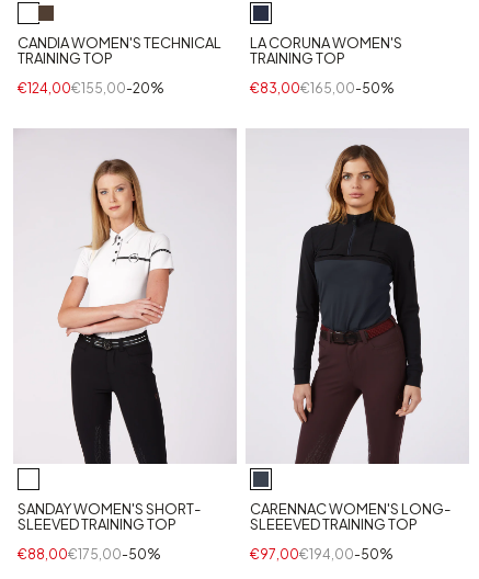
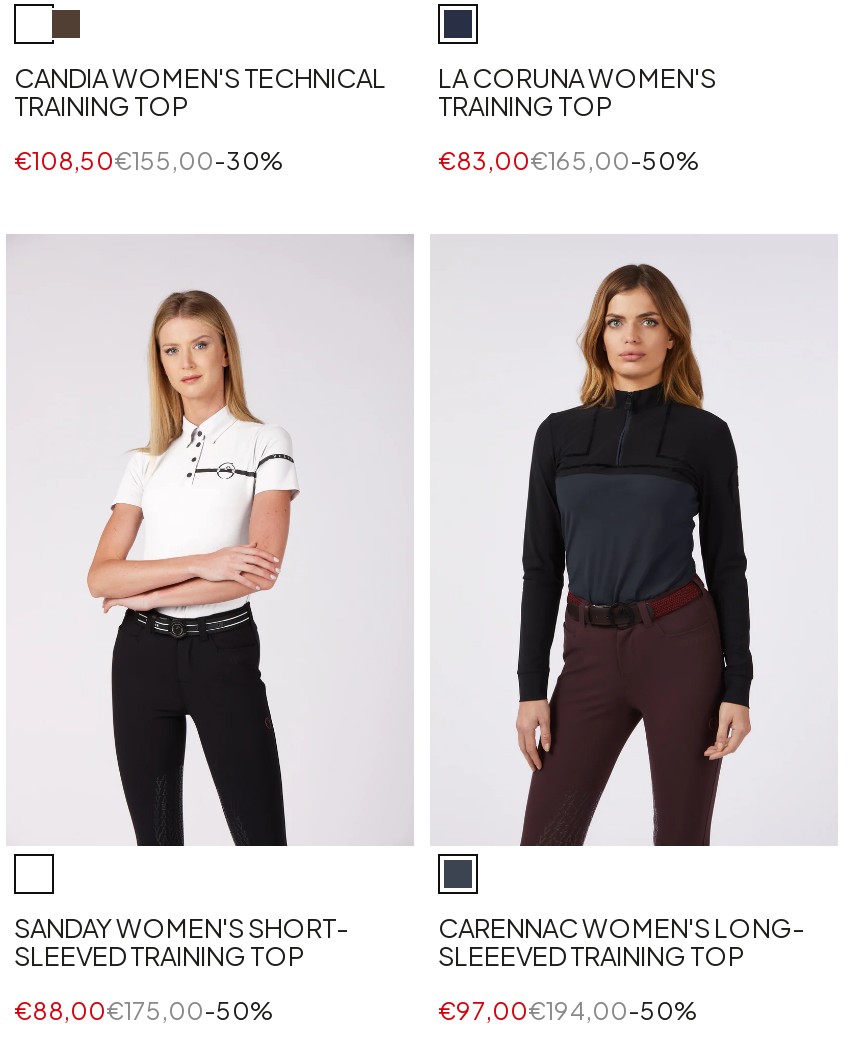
[18,80,164,97] €124,00€155,00-20% -> [14,146,286,176] €108,50€155,00-30%

